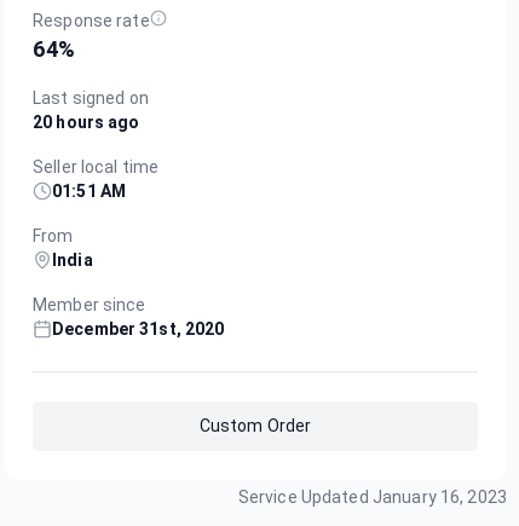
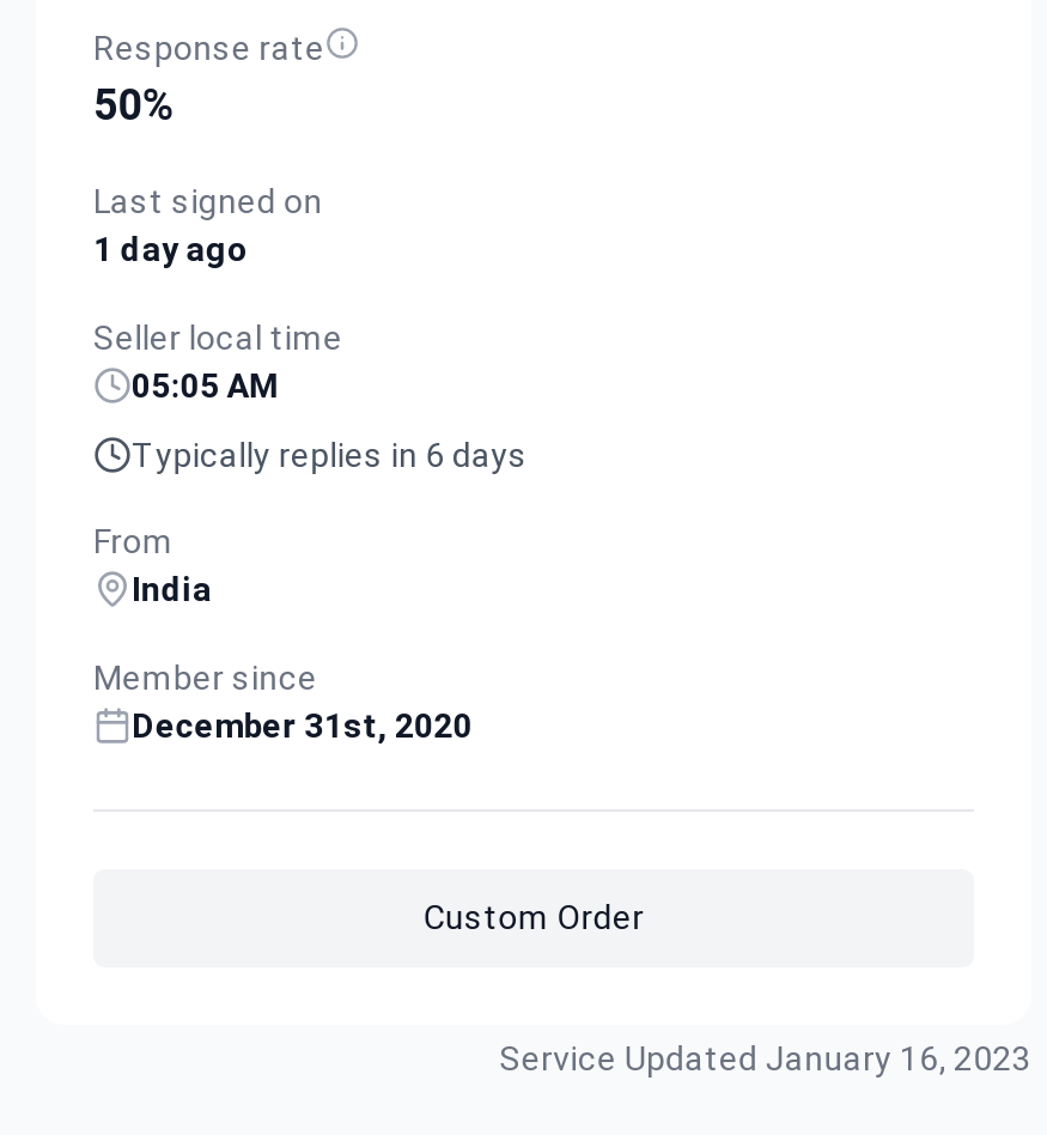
[33,36,75,62] 64% -> [93,79,176,129] 50%
[33,112,140,132] 20 hours ago -> [93,230,249,268] 1 day ago
[52,181,126,201] 01:51 AM -> [132,366,528,474] 05:05 AM | Typically replies in 6 days

